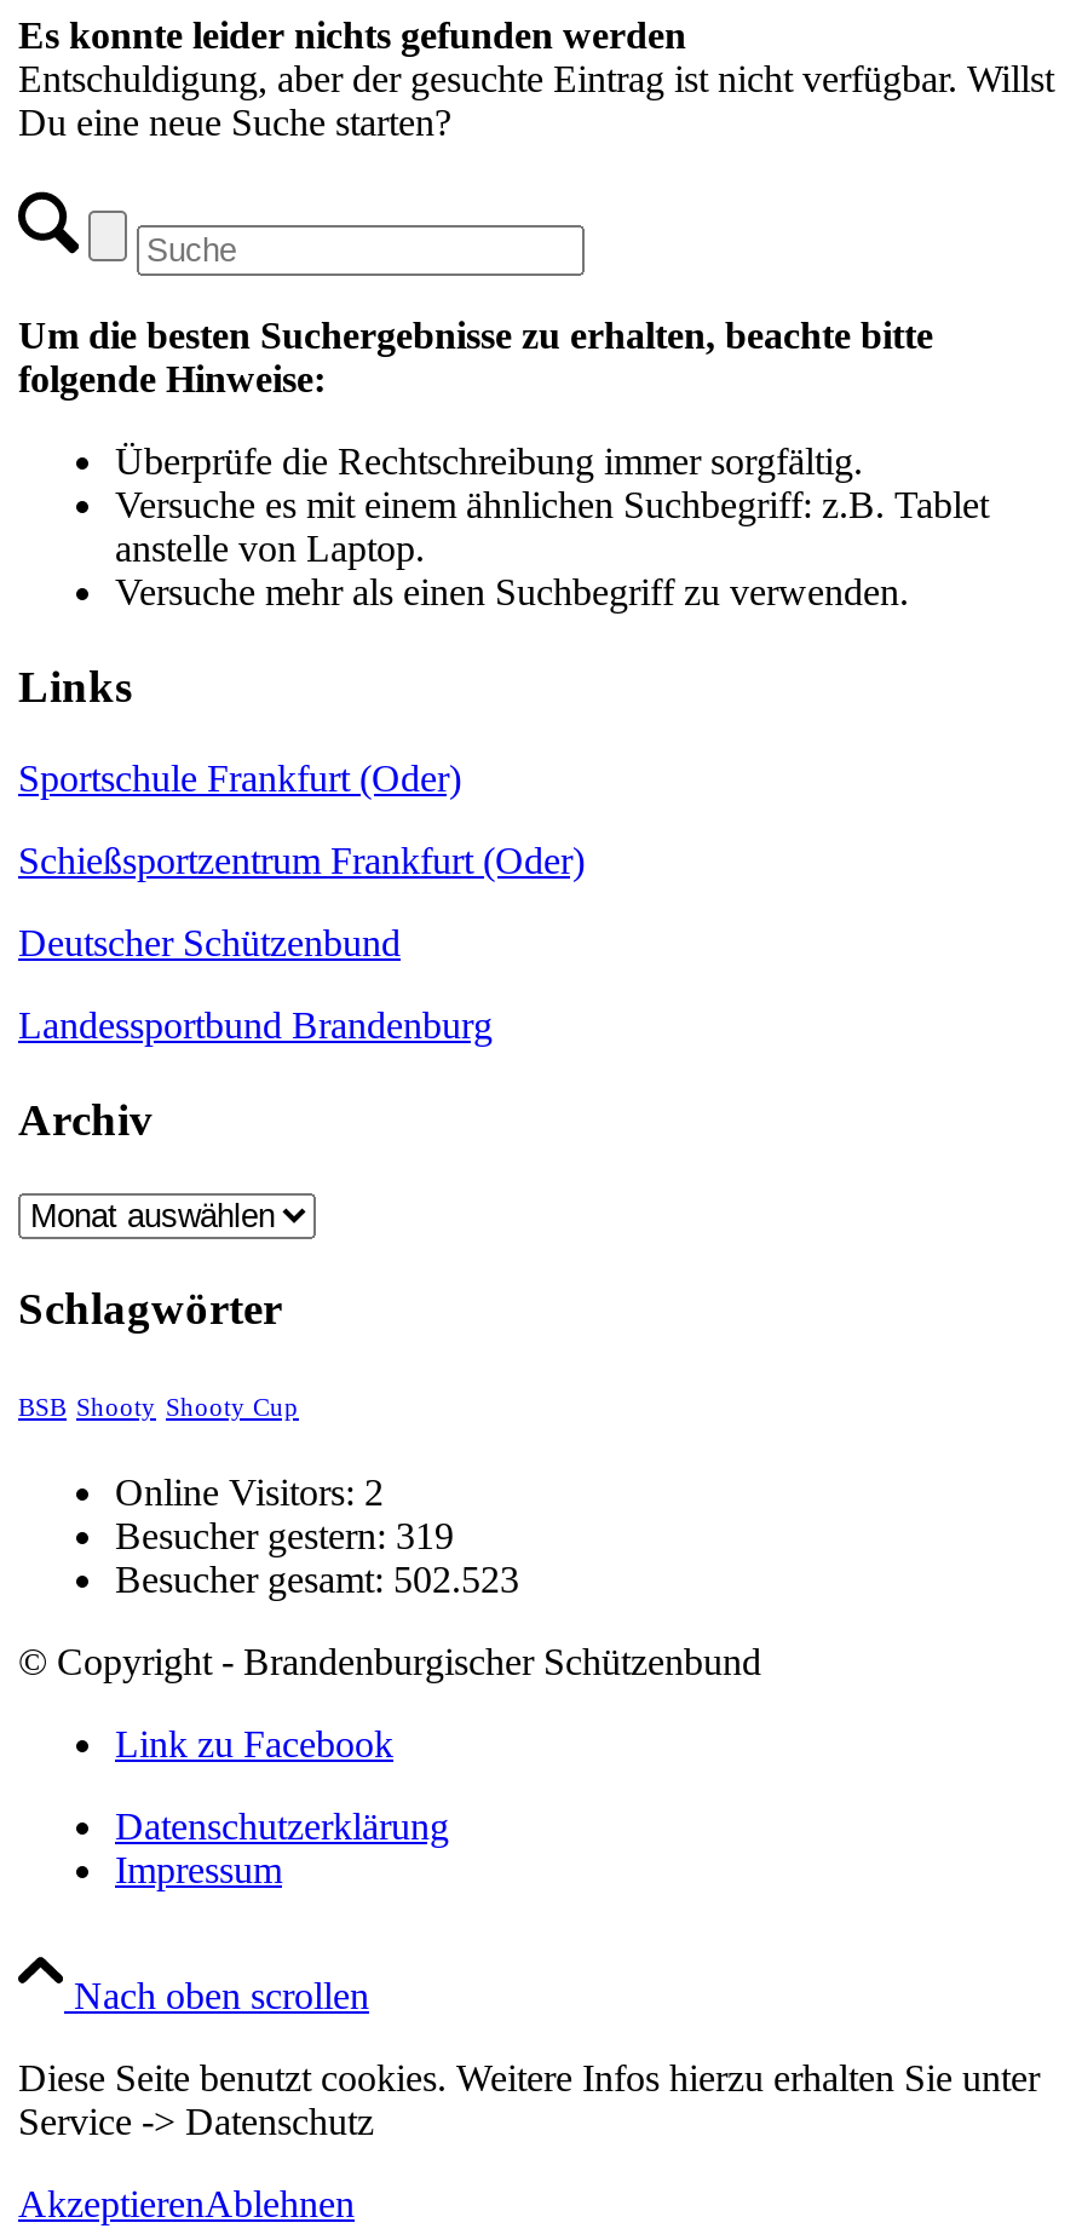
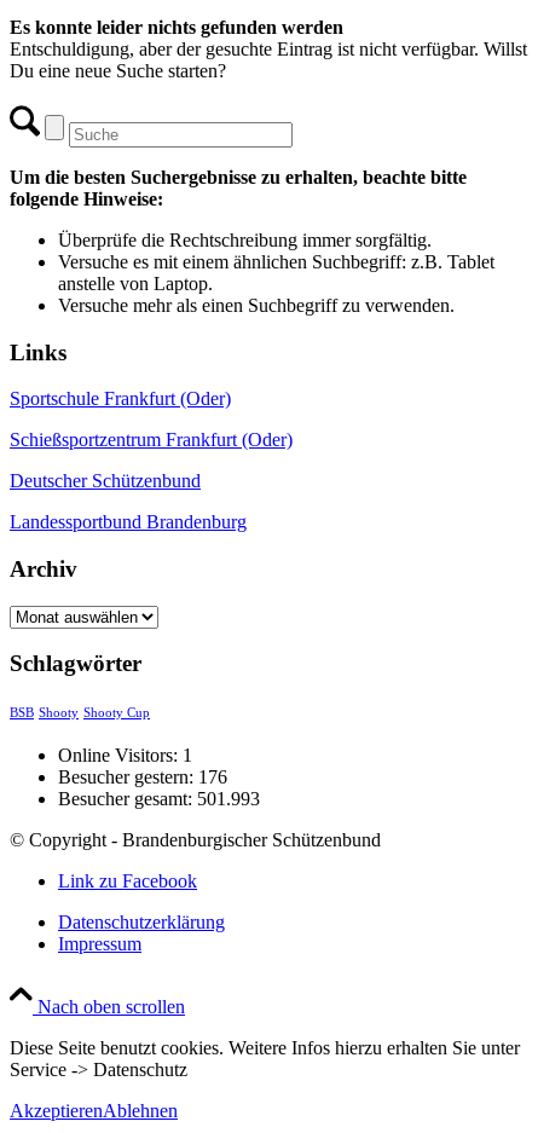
[115,1471,384,1512] Online Visitors: 2 -> [58,745,192,765] Online Visitors: 1
[115,1515,454,1556] Besucher gestern: 319 -> [58,766,227,787] Besucher gestern: 176
[115,1558,519,1600] Besucher gesamt: 502.523 -> [58,788,260,809] Besucher gesamt: 501.993

